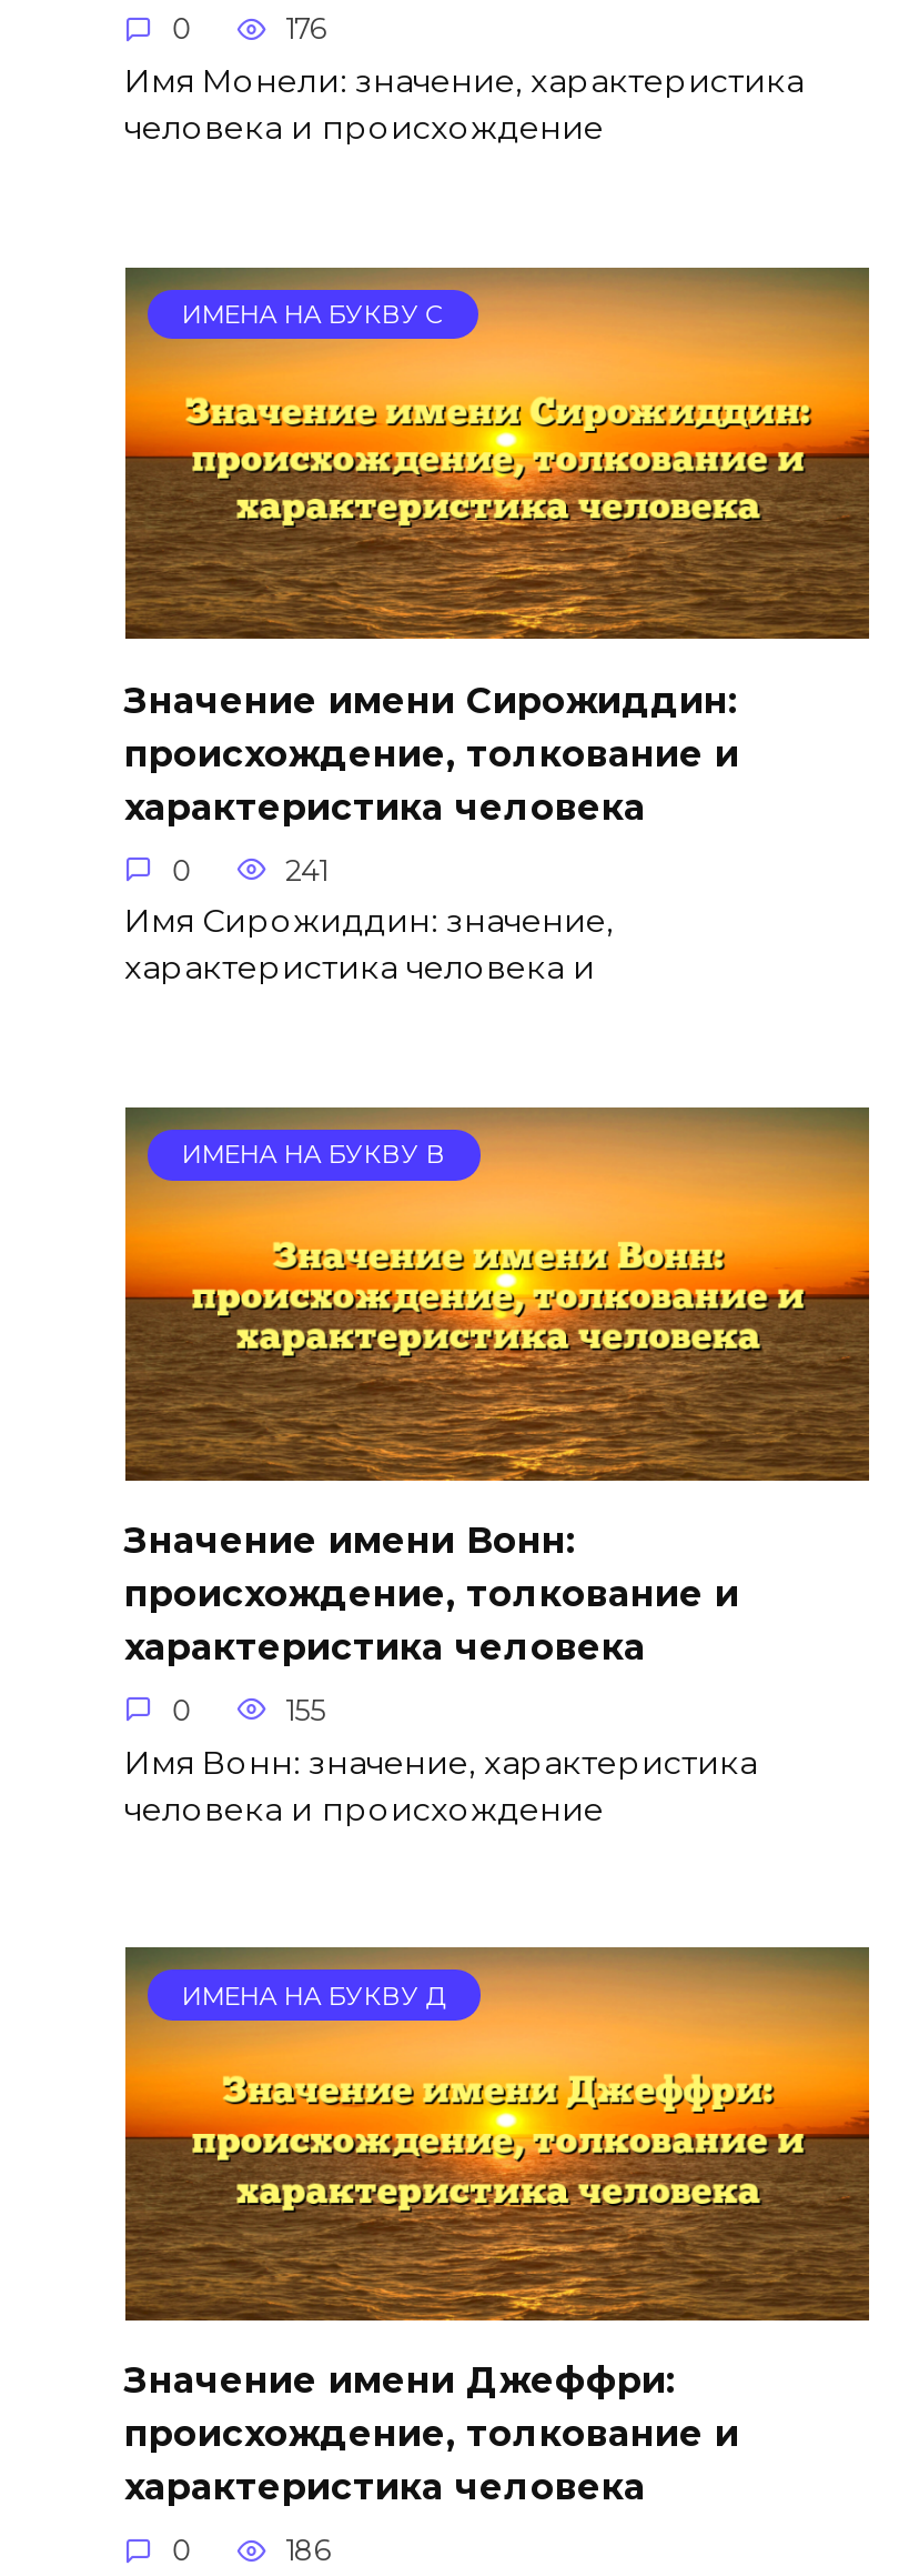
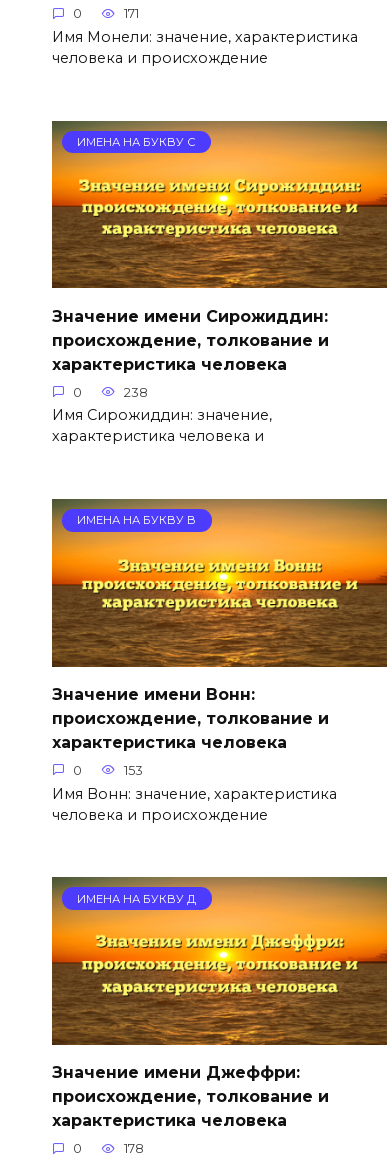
[285,13,327,46] 176 -> [124,6,139,21] 171
[285,854,327,887] 241 -> [124,385,148,400] 238
[285,1694,325,1727] 155 -> [124,763,143,778] 153
[285,2534,332,2567] 186 -> [124,1141,144,1156] 178

